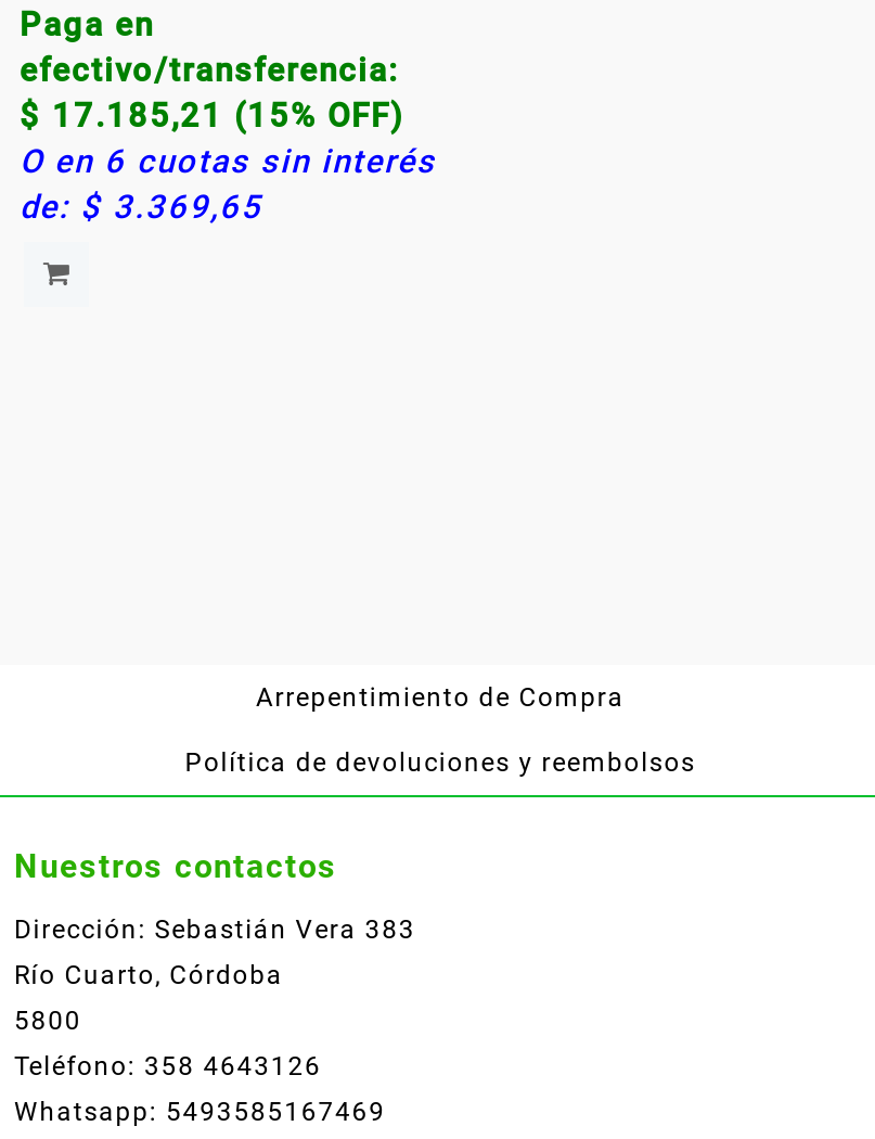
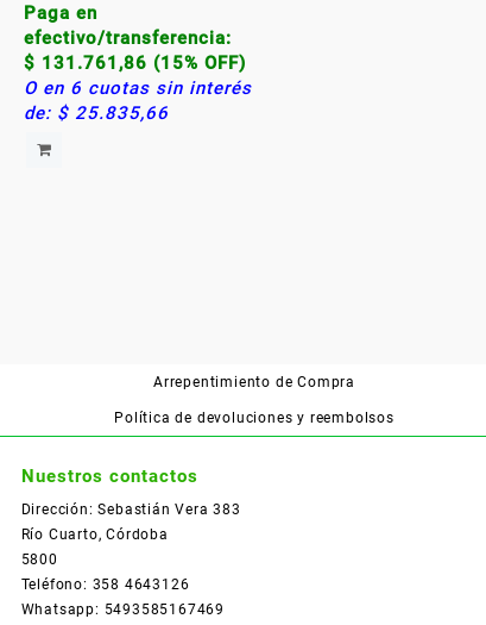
[20,96,403,135] $17.185,21 (15% OFF) -> [24,53,246,74] $131.761,86 (15% OFF)
[20,187,262,226] de: $3.369,65 -> [24,103,169,124] de: $25.835,66

